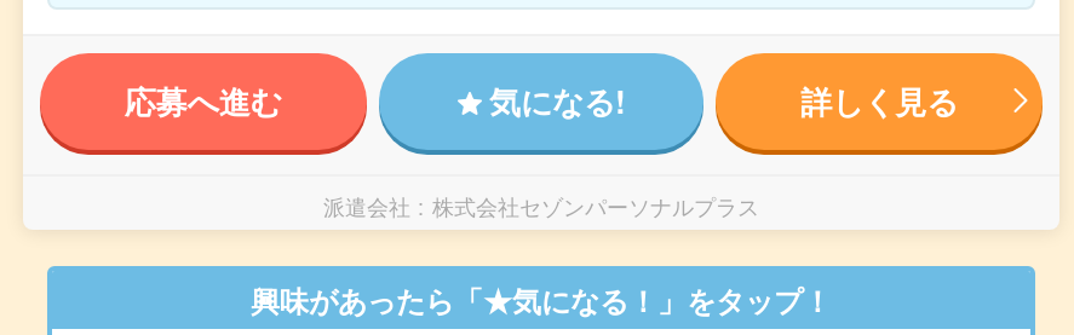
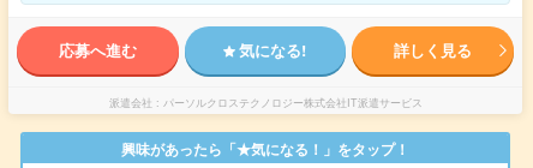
[432,192,759,223] 株式会社セゾンパーソナルプラス -> [163,95,422,111] パーソルクロステクノロジー株式会社IT派遣サービス

